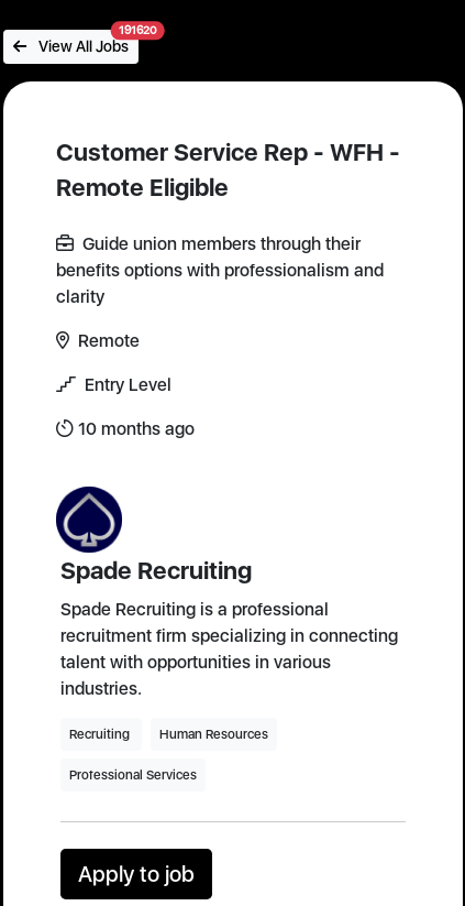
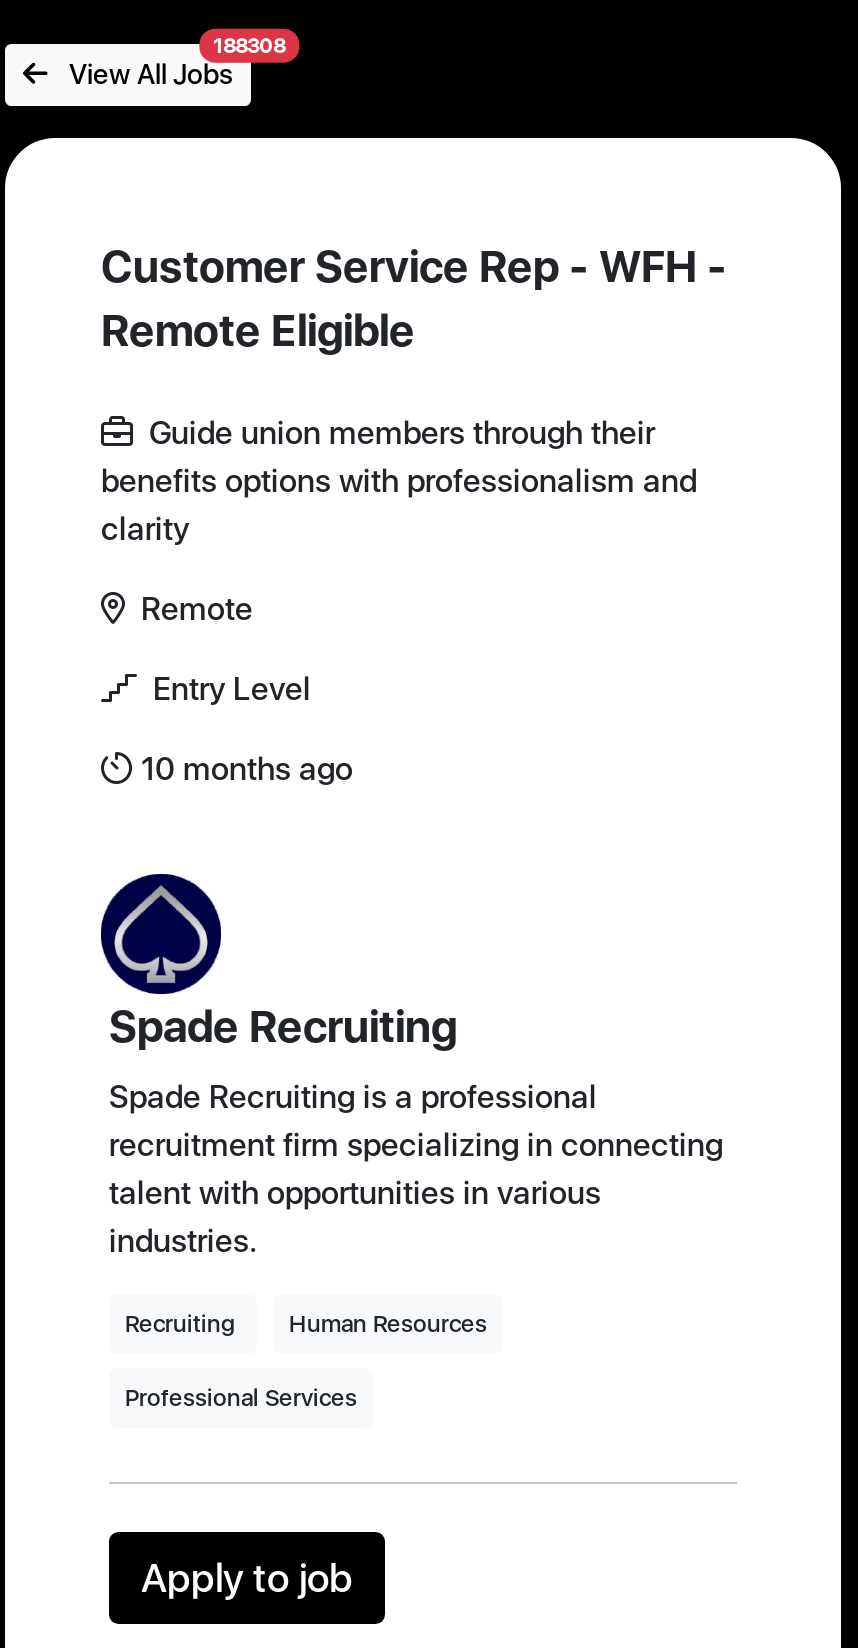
[118,23,157,37] 191620 -> [213,32,285,58] 188308

